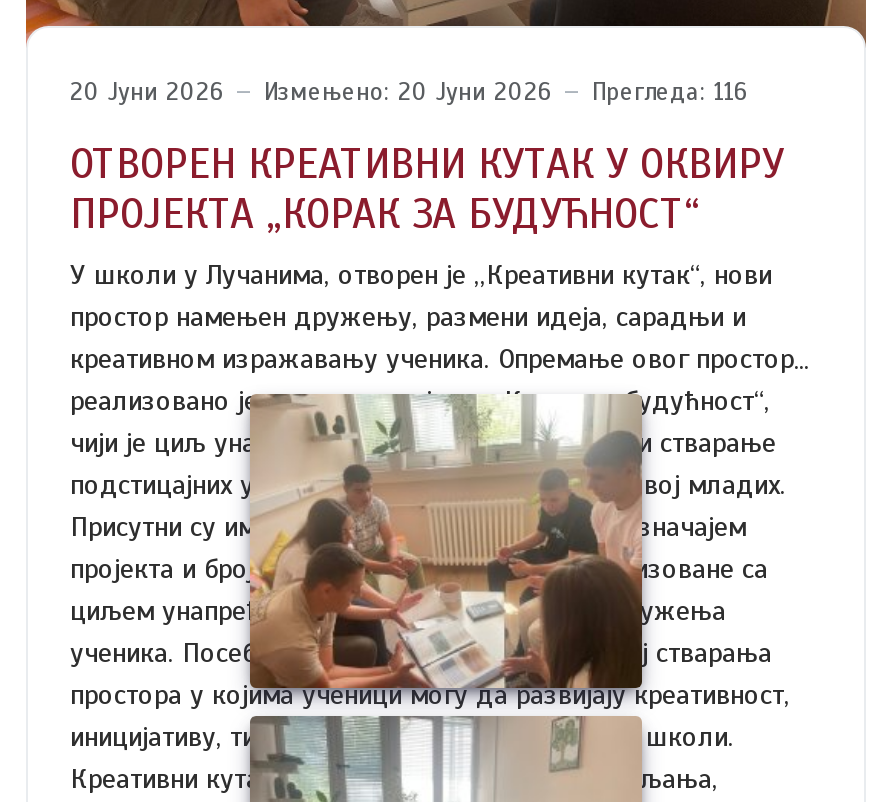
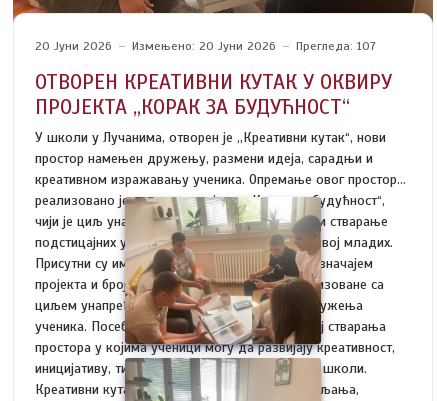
[70,76,748,108] 20 Јуни 2026 Измењено: 20 Јуни 2026 Прегледа: 116 -> [35,38,376,54] 20 Јуни 2026 Измењено: 20 Јуни 2026 Прегледа: 107

